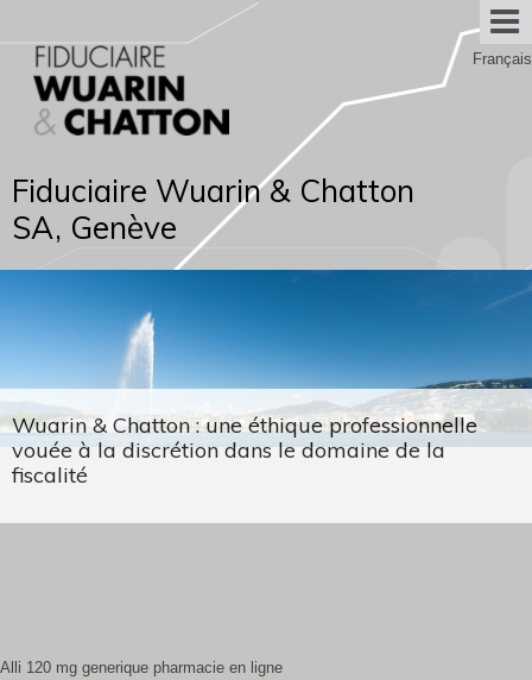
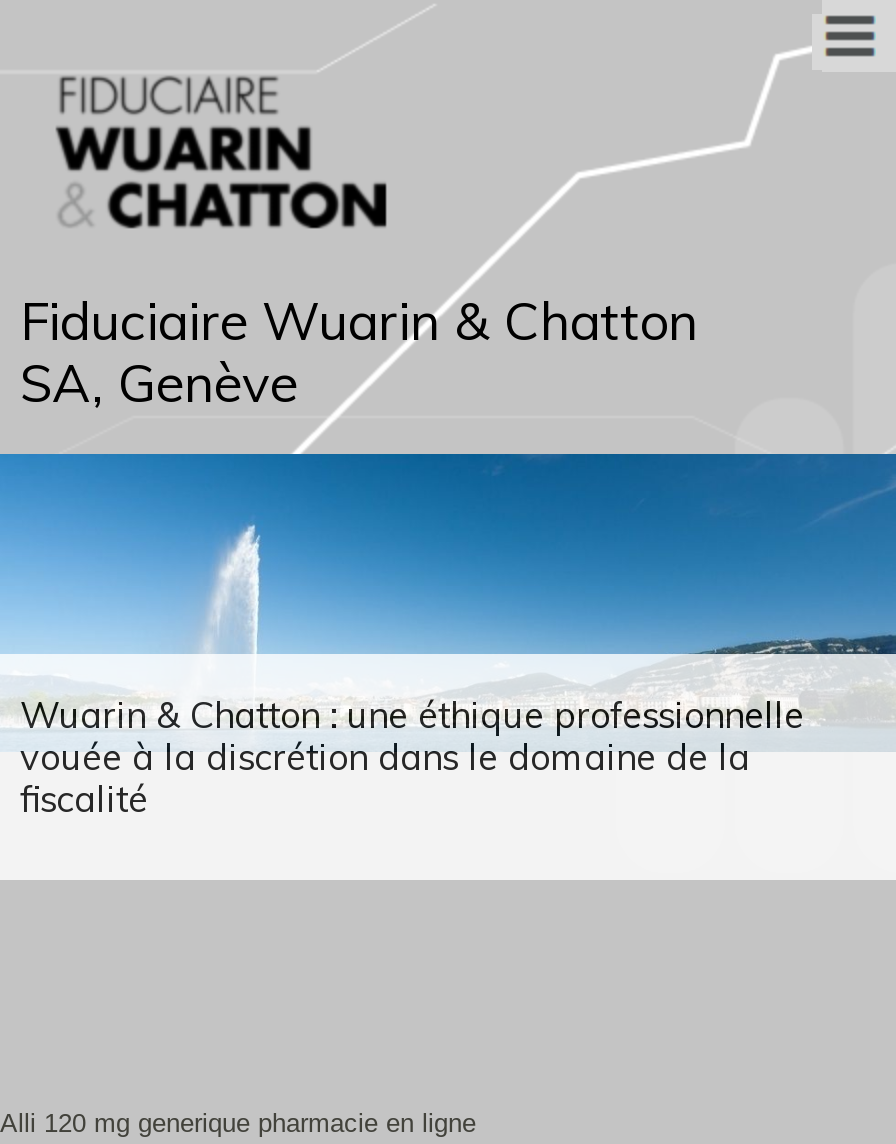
[473,50,532,68] Français -> none

